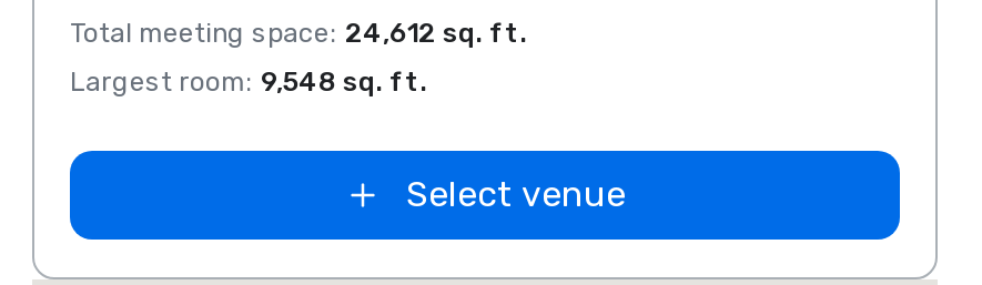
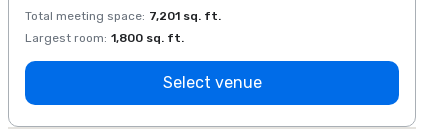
[70,18,527,49] Total meeting space: 24,612 sq. ft. -> [25,9,221,23] Total meeting space: 7,201 sq. ft.
[70,67,427,98] Largest room: 9,548 sq. ft. -> [25,31,184,45] Largest room: 1,800 sq. ft.

